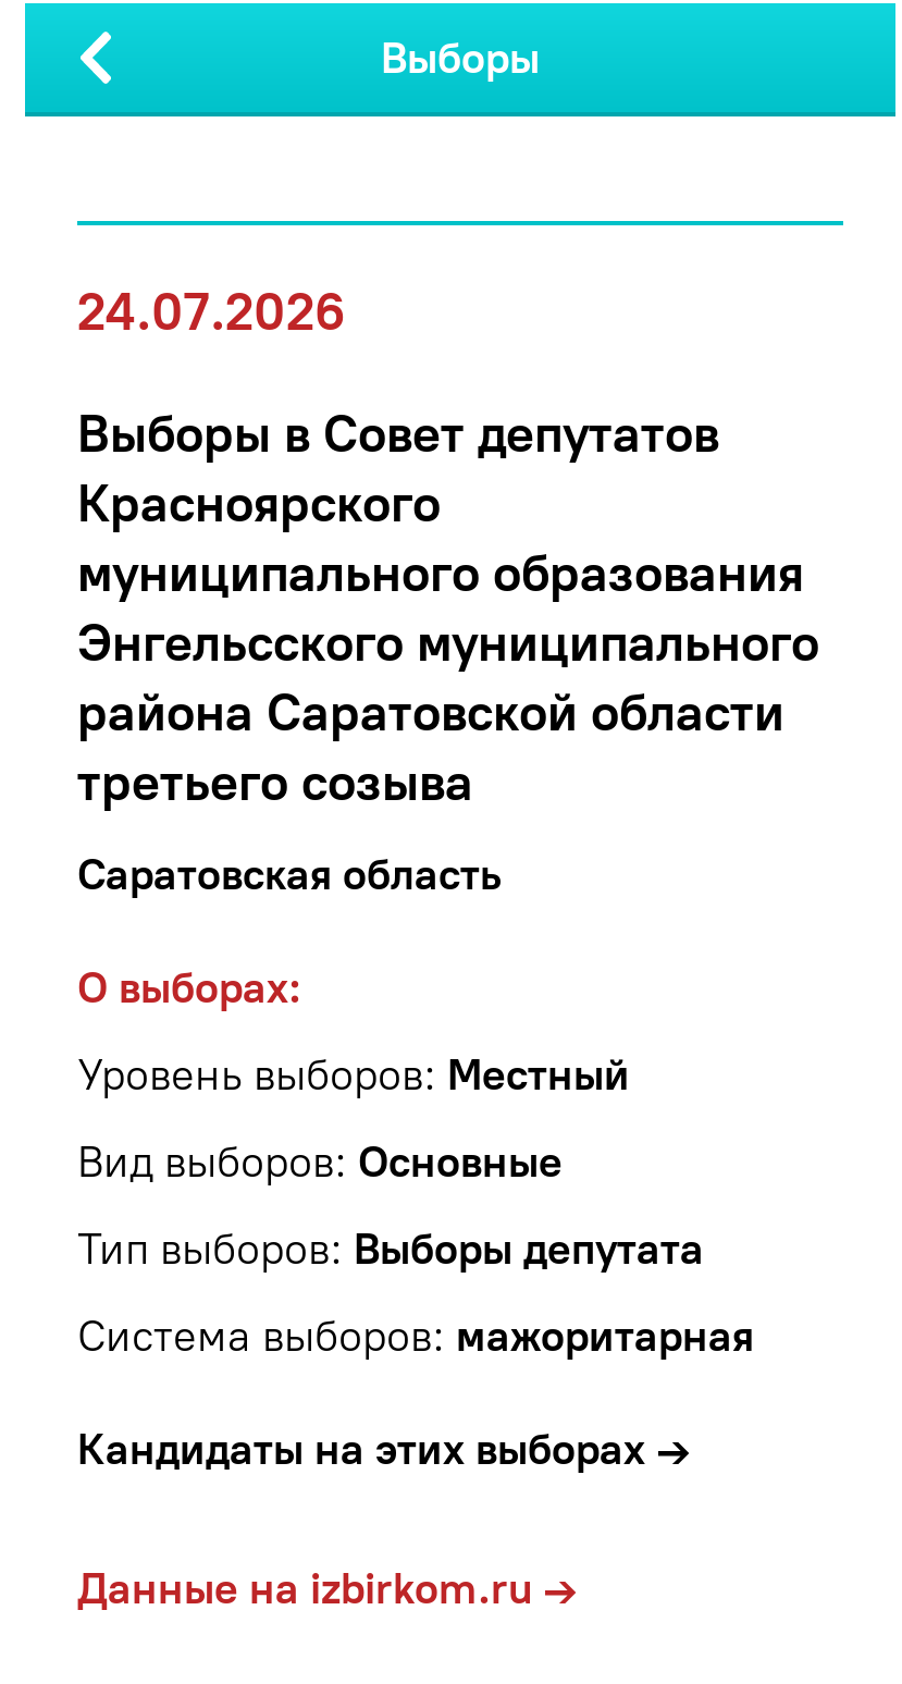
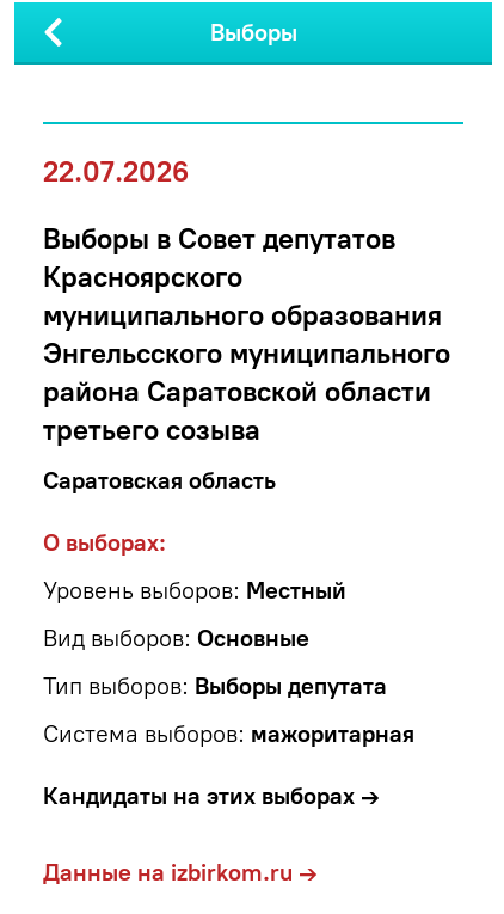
[77,280,345,343] 24.07.2026 -> [43,154,189,189] 22.07.2026

